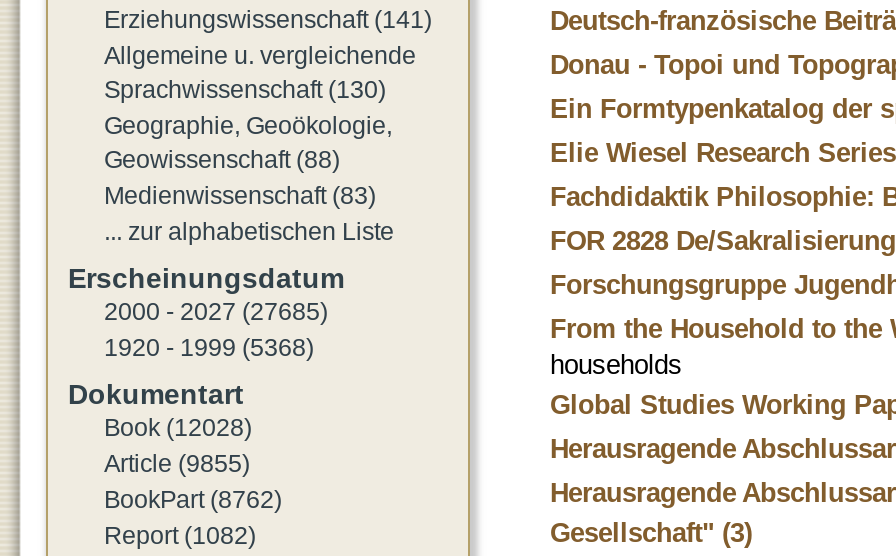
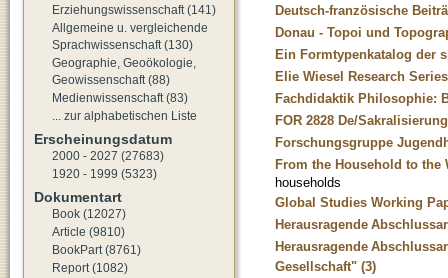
[104,298,328,326] 2000 - 2027 (27685) -> [52,149,164,163] 2000 - 2027 (27683)
[104,334,314,362] 1920 - 1999 (5368) -> [52,167,157,181] 1920 - 1999 (5323)
[104,414,252,442] Book (12028) -> [52,207,126,221] Book (12027)
[104,450,250,478] Article (9855) -> [52,225,125,239] Article (9810)
[104,486,282,514] BookPart (8762) -> [52,243,141,257] BookPart (8761)

